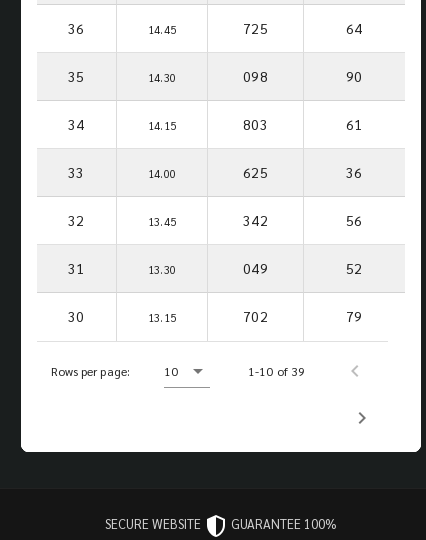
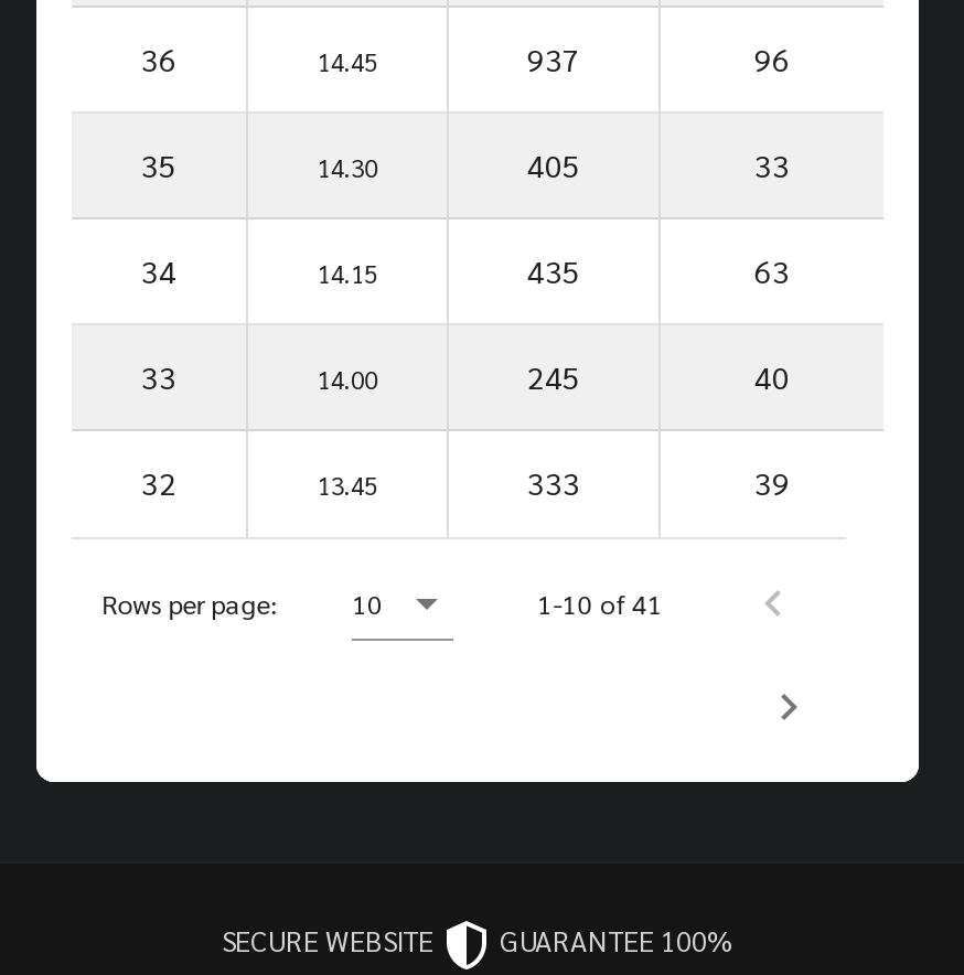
[243,19,268,37] 725 -> [527,38,581,78] 937
[346,19,363,37] 64 -> [754,38,790,78] 96
[243,67,268,85] 098 -> [527,144,581,184] 405
[346,67,363,85] 90 -> [754,144,790,184] 33
[243,115,268,133] 803 -> [527,250,581,290] 435
[346,115,363,133] 61 -> [754,250,790,290] 63
[243,163,268,181] 625 -> [527,356,581,396] 245
[346,163,363,181] 36 -> [754,356,790,396] 40
[68,211,363,325] 342 | 56 | 31 | 13.30 | 049 | 52 | 30 | 13.15 | 702 | 79 -> [527,462,790,501] 333 | 39
[248,363,305,379] 1-10 of 39 -> [537,585,663,621] 1-10 of 41

